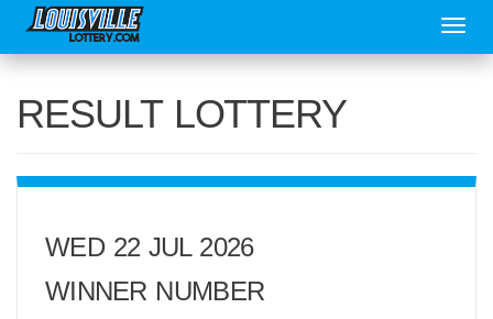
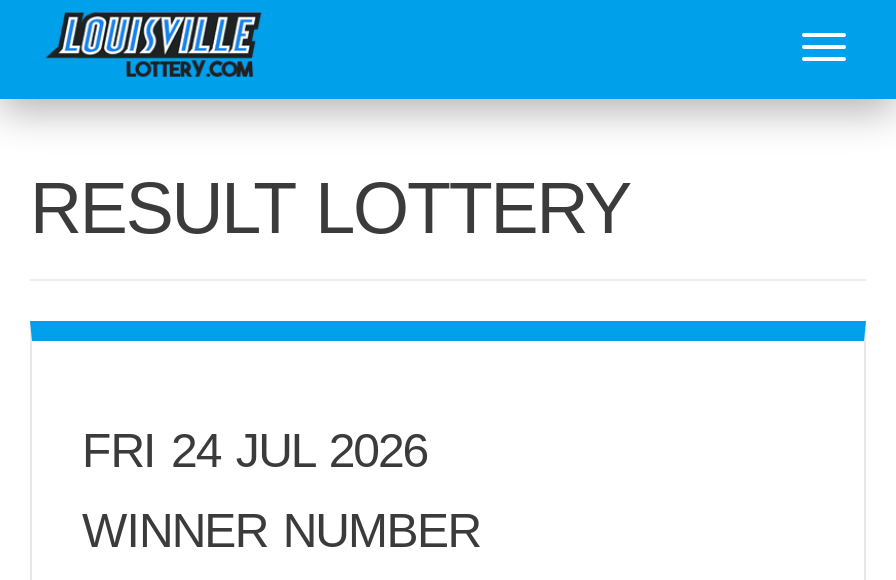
[45,232,254,262] WED 22 JUL 2026 -> [82,423,427,477] FRI 24 JUL 2026

